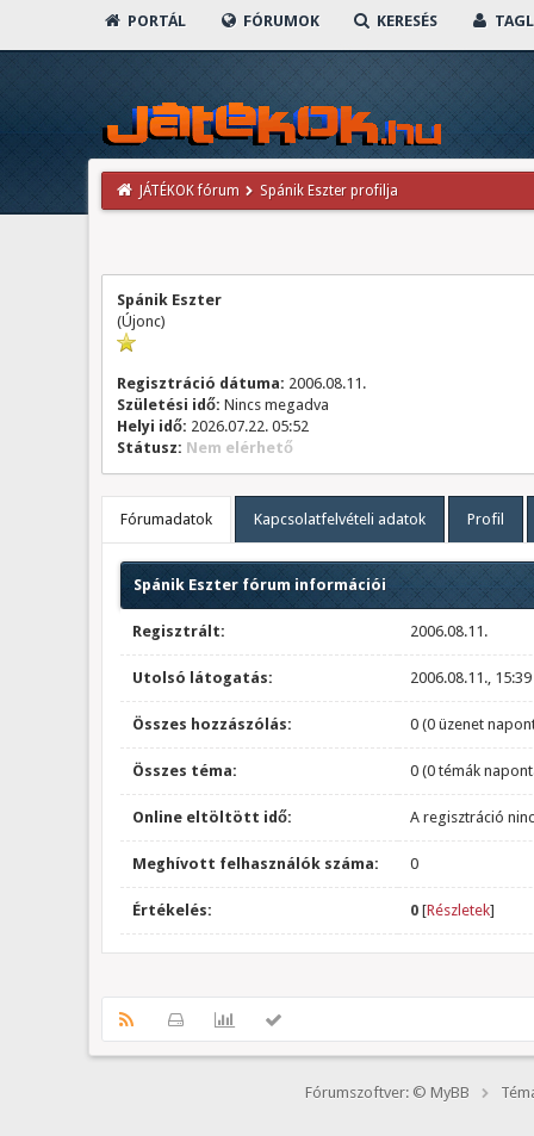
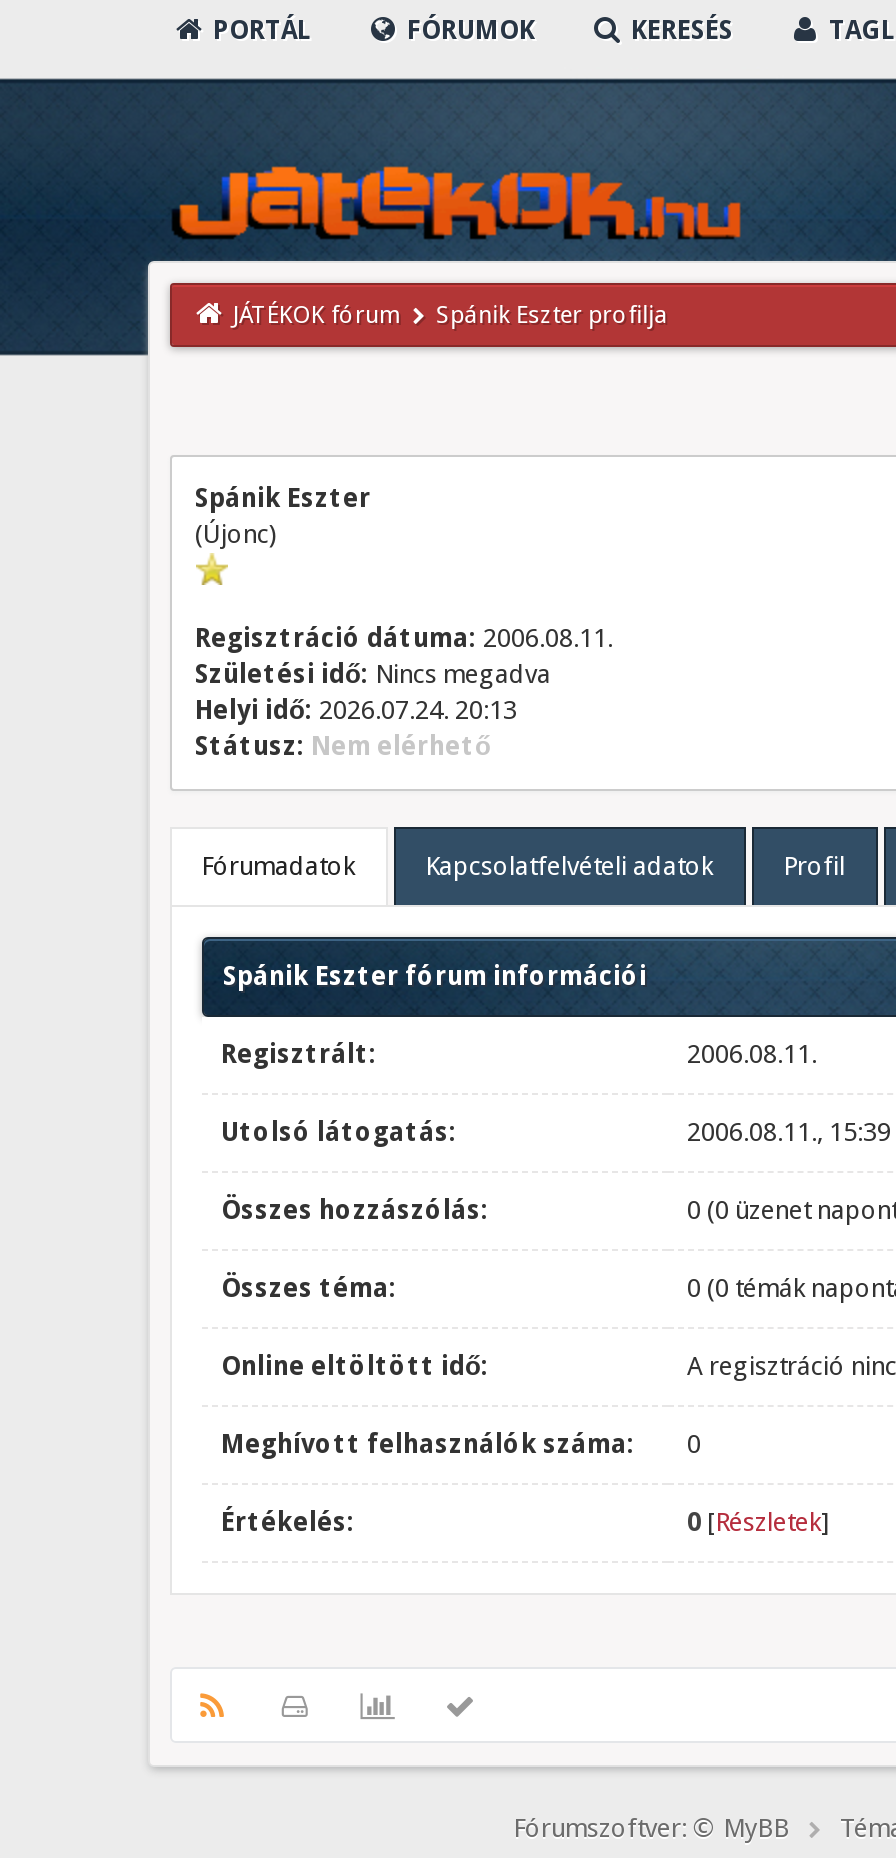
[116,417,308,435] Helyi idő: 2026.07.22. 05:52 -> [195,695,517,725] Helyi idő: 2026.07.24. 20:13

